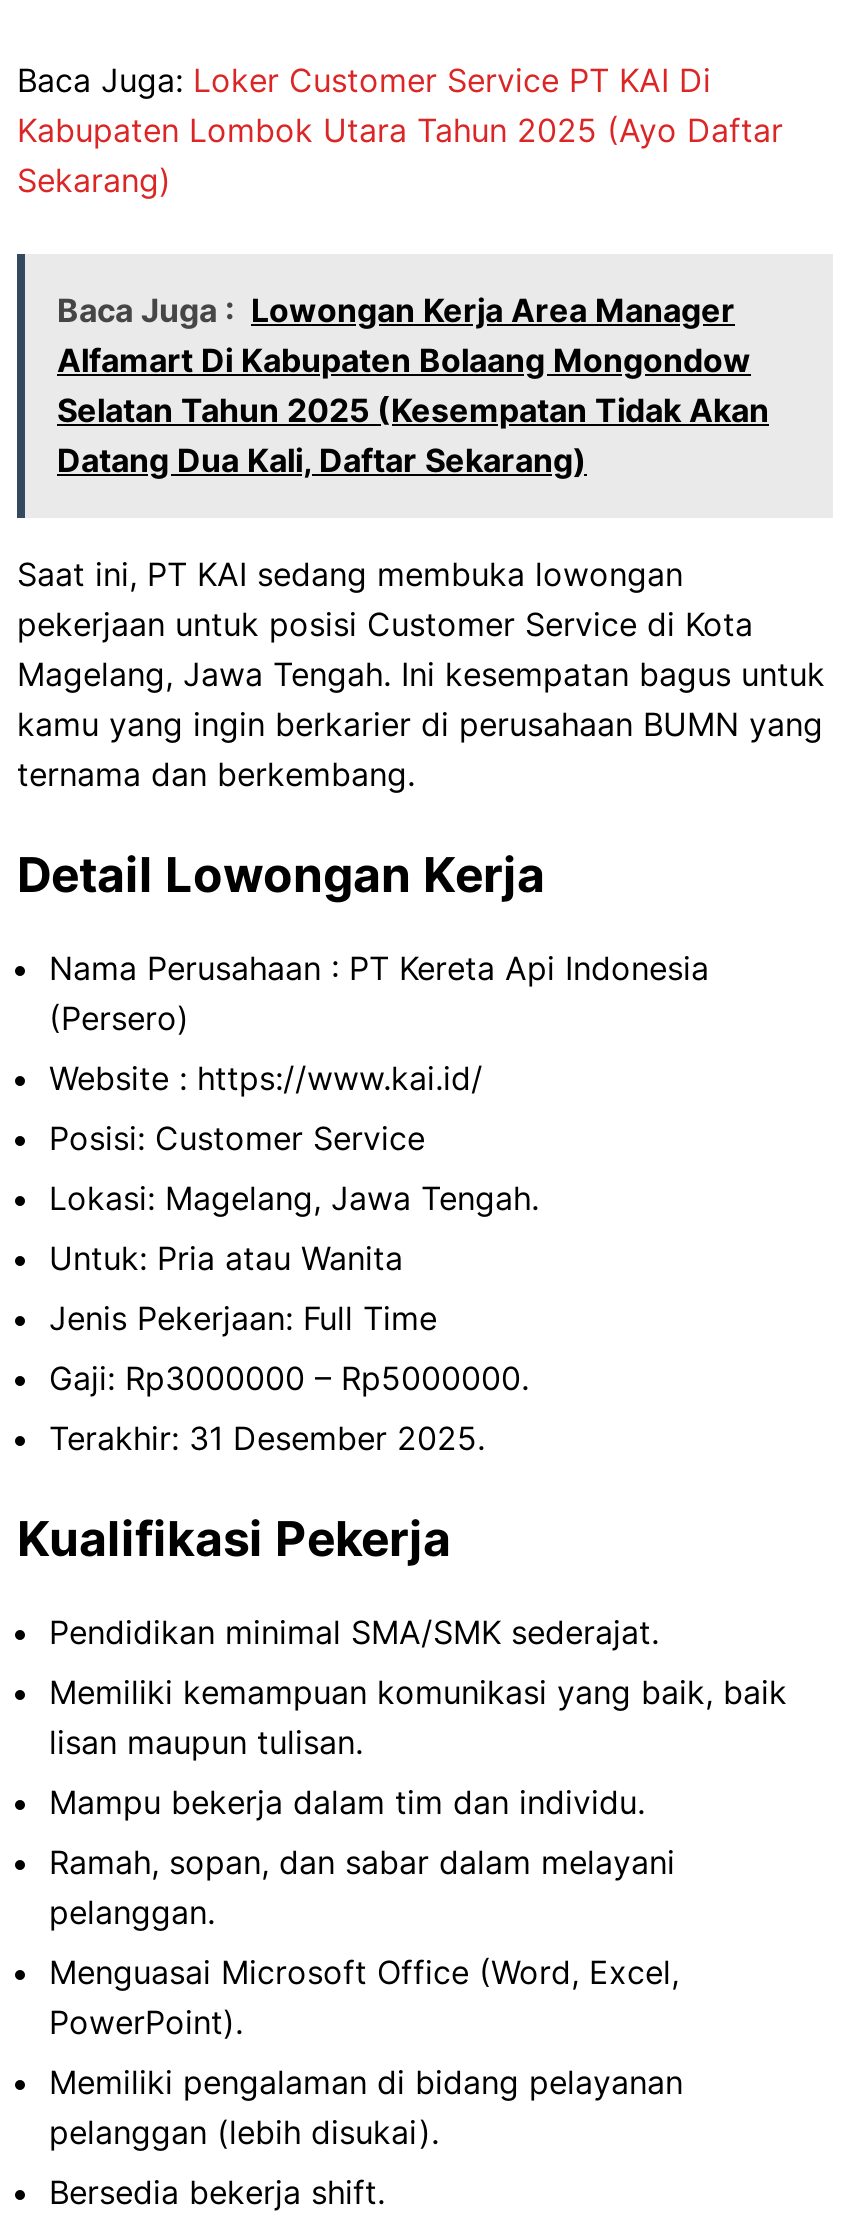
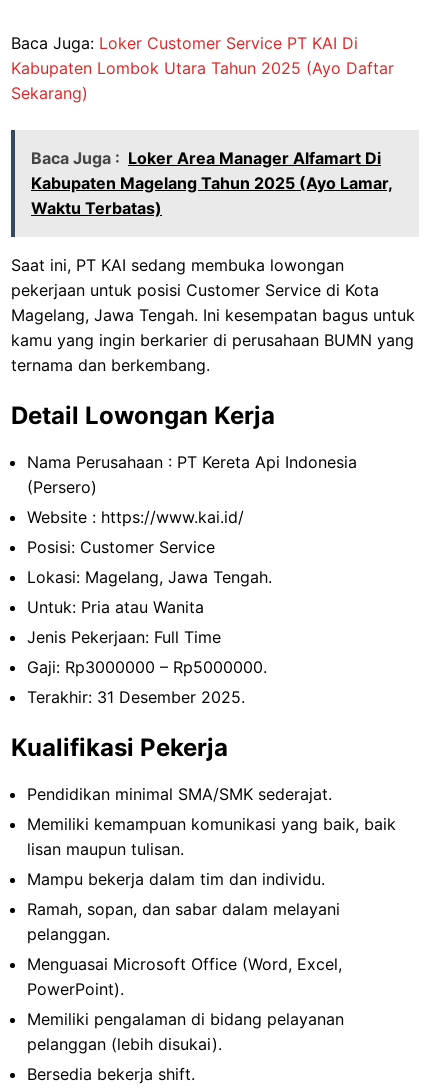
[57,290,769,480] Baca Juga : Lowongan Kerja Area Manager | Alfamart Di Kabupaten Bolaang Mongondow | Selatan Tahun 2025 (Kesempatan Tidak Akan | Datang Dua Kali, Daftar Sekarang) -> [31,148,393,218] Baca Juga : Loker Area Manager Alfamart Di | Kabupaten Magelang Tahun 2025 (Ayo Lamar, | Waktu Terbatas)

